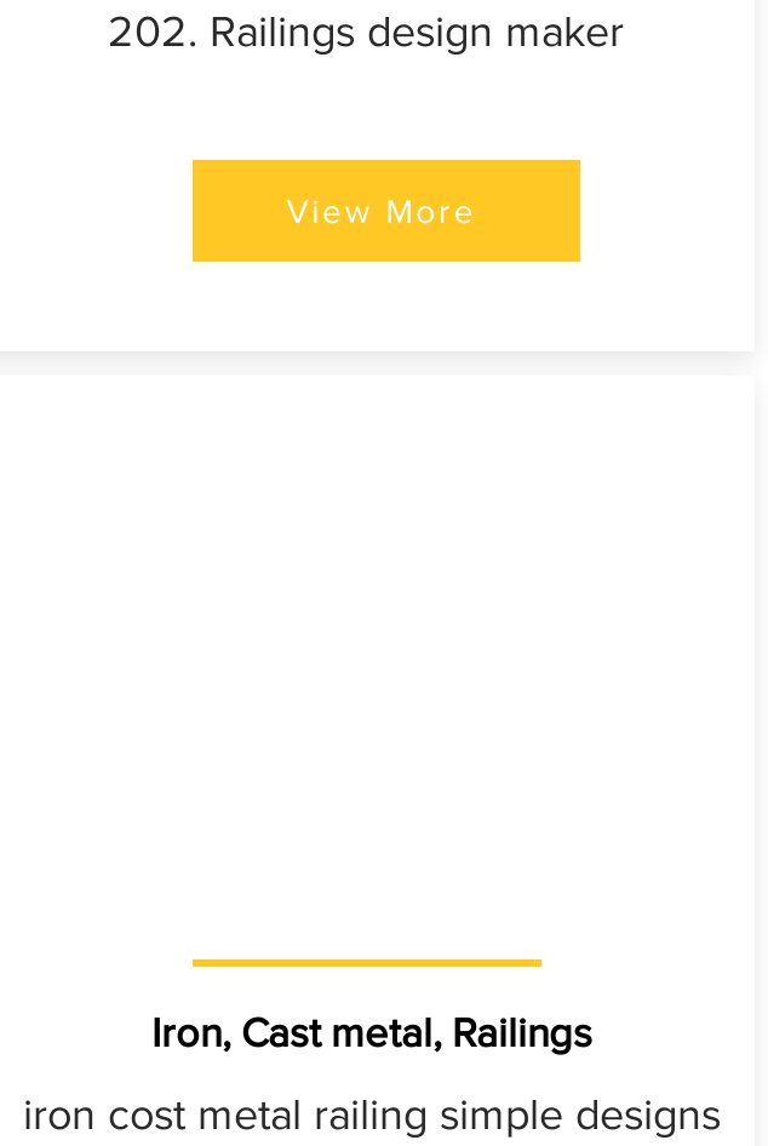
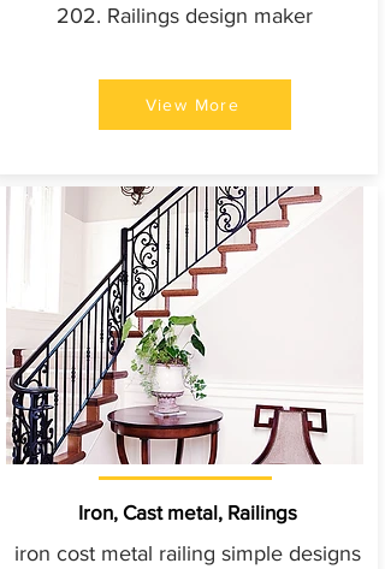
none -> [6,185,328,466] [image]

